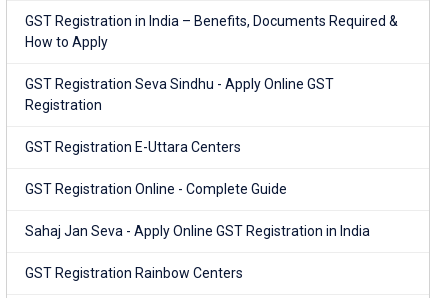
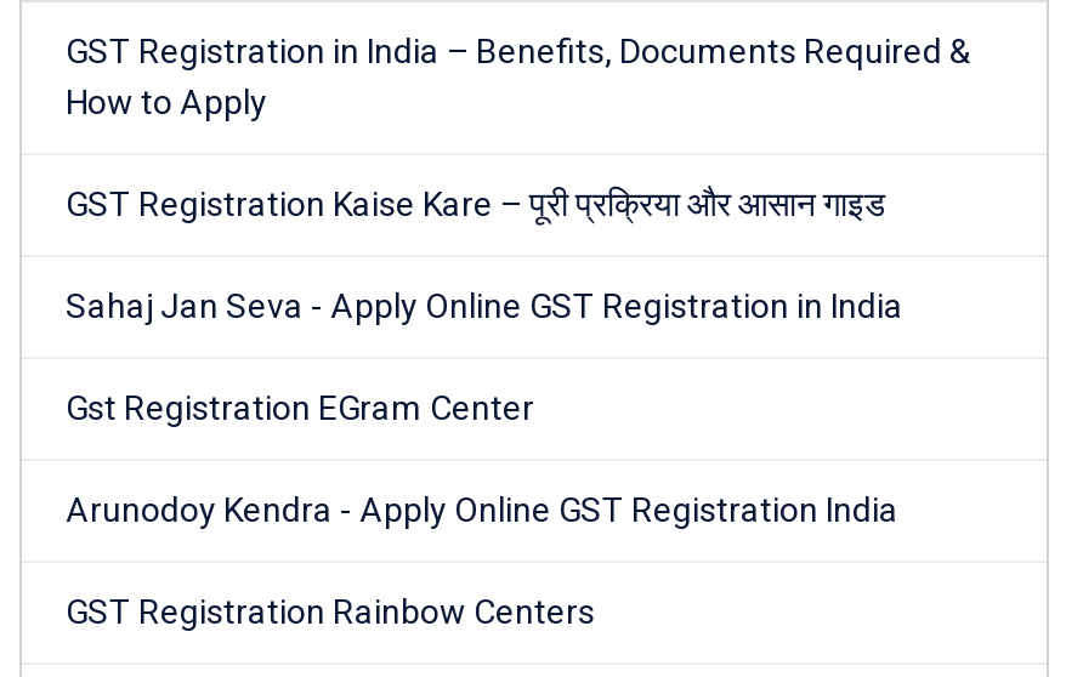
[25,76,334,197] GST Registration Seva Sindhu - Apply Online GST | Registration | GST Registration E-Uttara Centers | GST Registration Online - Complete Guide -> [66,185,886,224] GST Registration Kaise Kare – पूरी प्रक्रिया और आसान गाइड
moved [25,223,370,239] -> [66,287,903,326]: Sahaj Jan Seva - Apply Online GST Registration in India
none -> [66,389,898,530] Gst Registration EGram Center | Arunodoy Kendra - Apply Online GST Registration India

